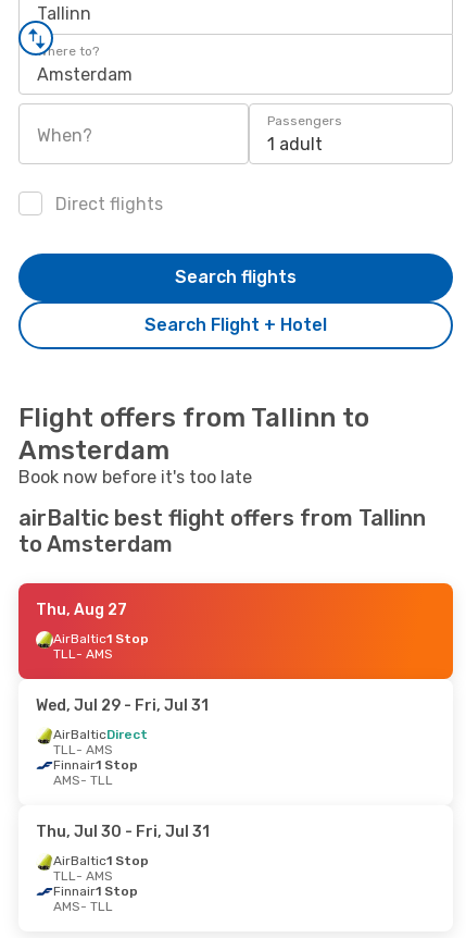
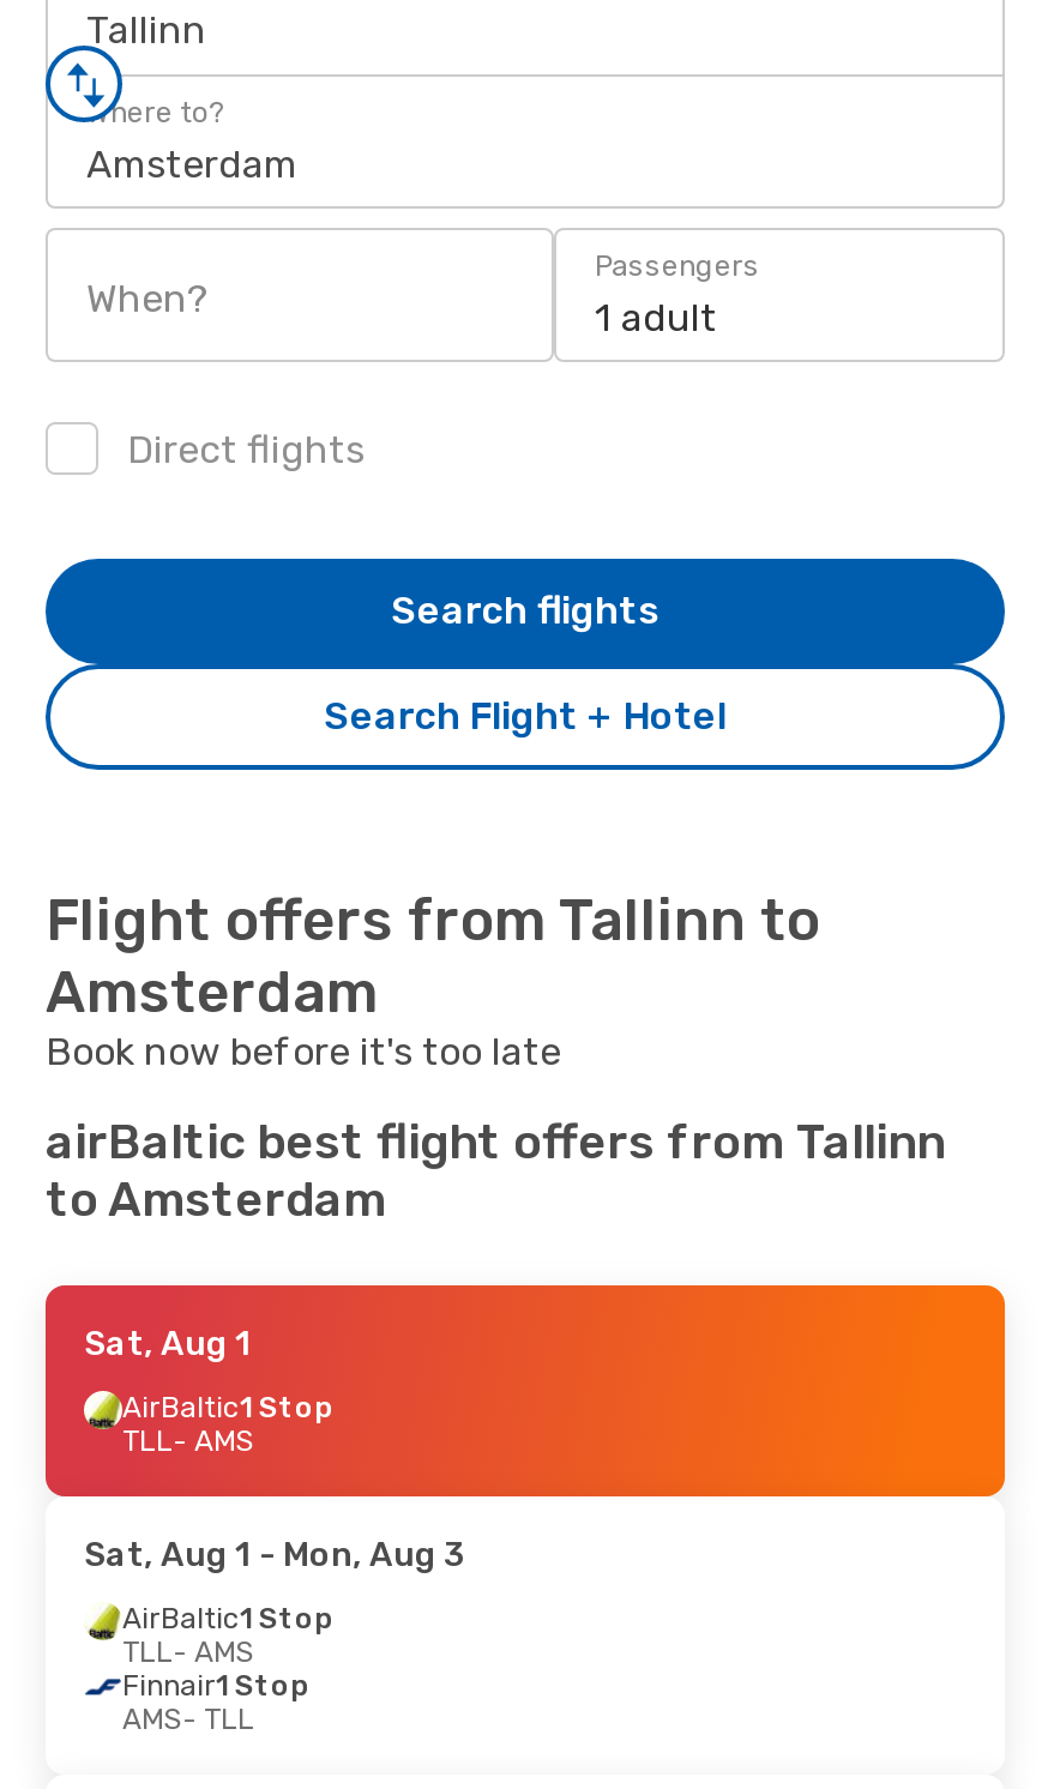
[36,600,127,619] Thu, Aug 27 -> [84,1323,252,1364] Sat, Aug 1
[36,696,210,841] Wed, Jul 29 - Fri, Jul 31 | AirBalticDirect | TLL- AMS | Finnair1 Stop | AMS- TLL | Thu, Jul 30 - Fri, Jul 31 -> [84,1534,465,1575] Sat, Aug 1 - Mon, Aug 3

